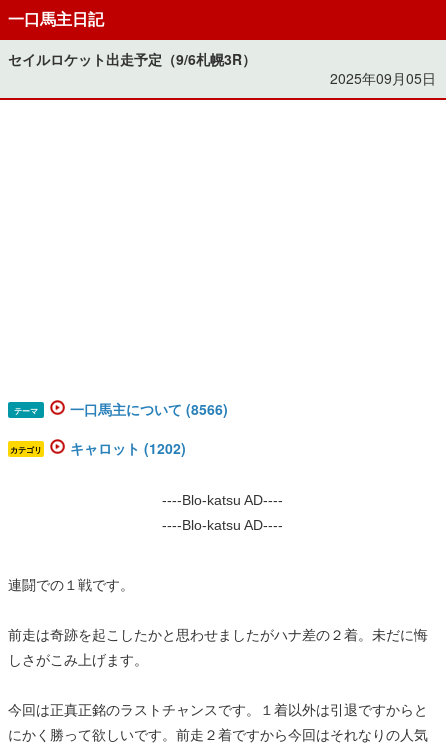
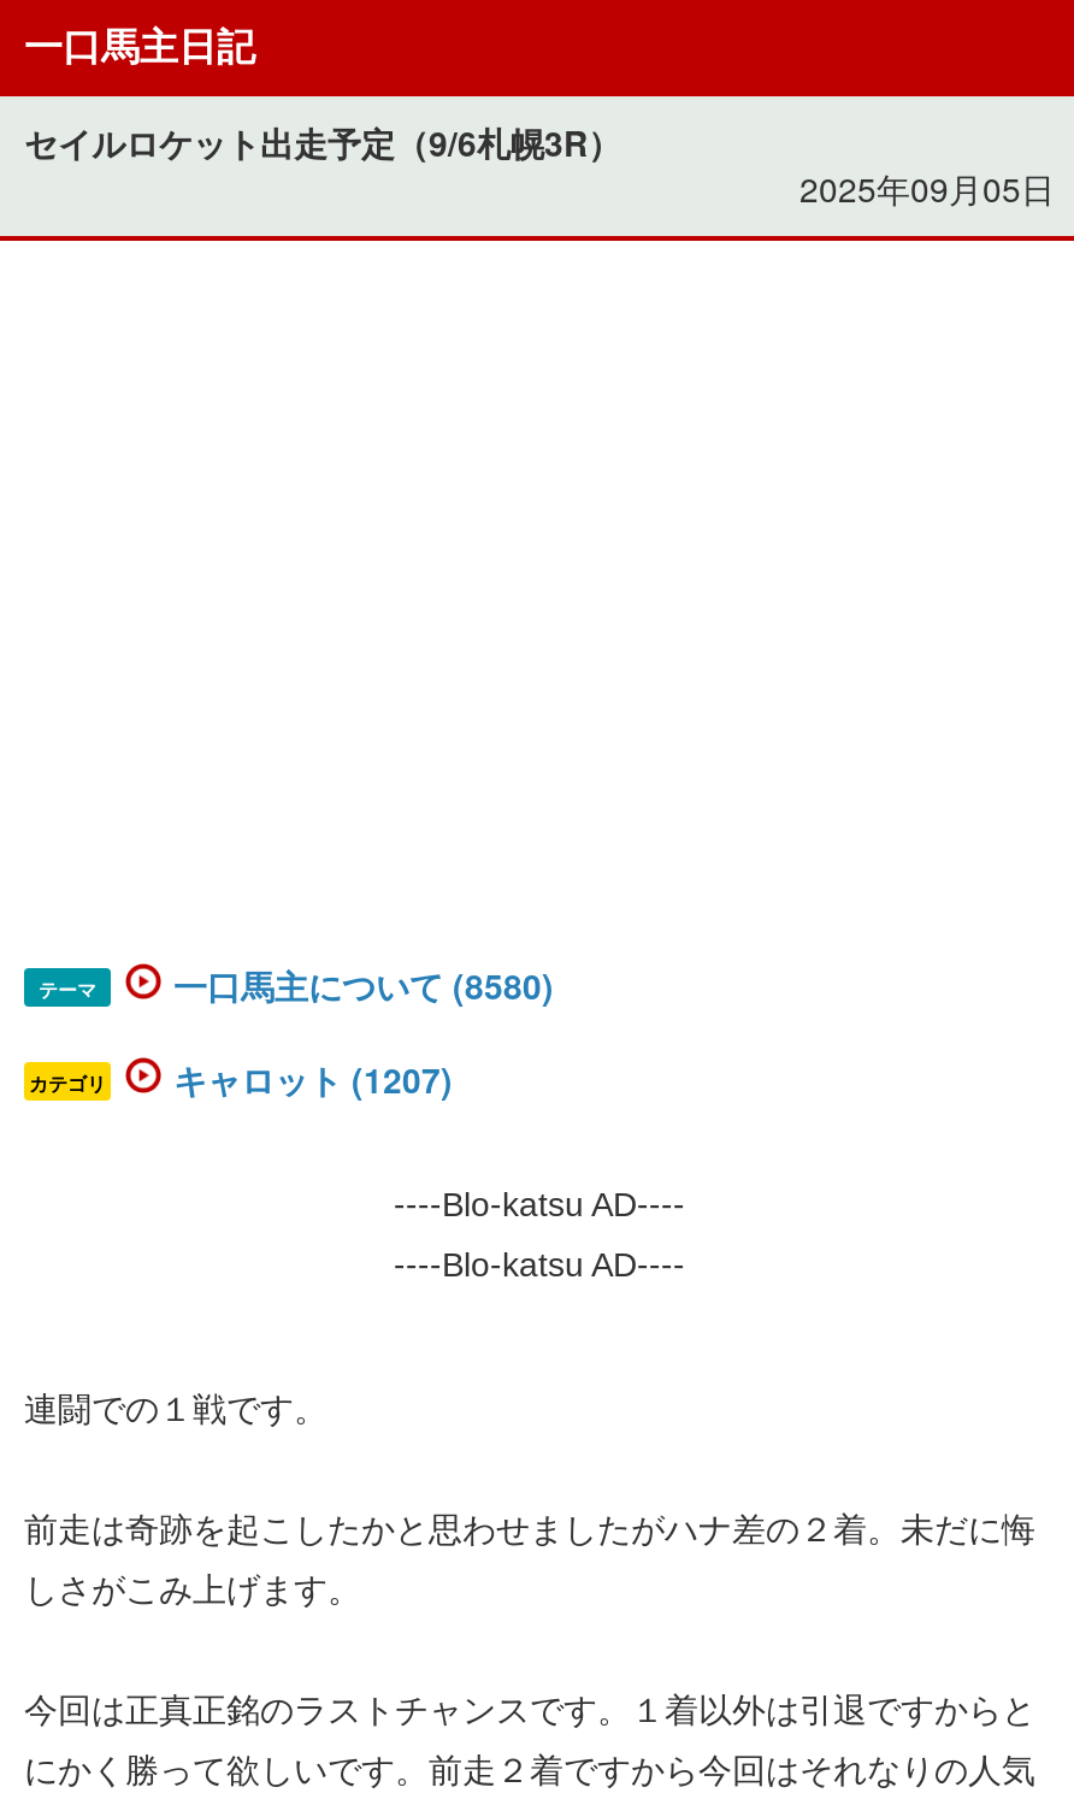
[70,399,228,419] 一口馬主について (8566) -> [173,960,554,1009] 一口馬主について (8580)
[70,438,186,458] キャロット (1202) -> [173,1054,453,1103] キャロット (1207)

